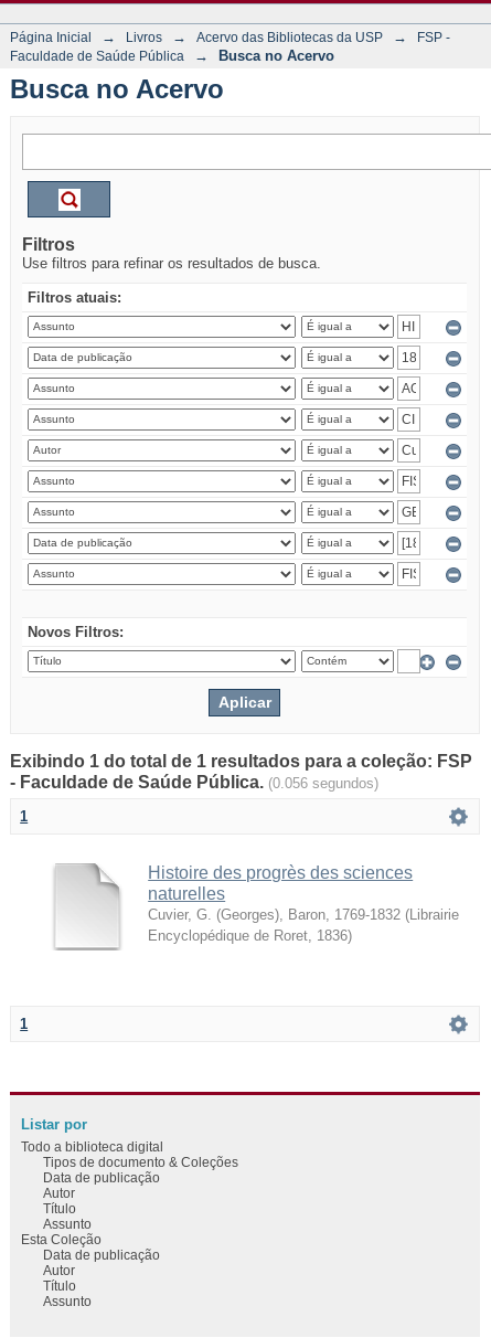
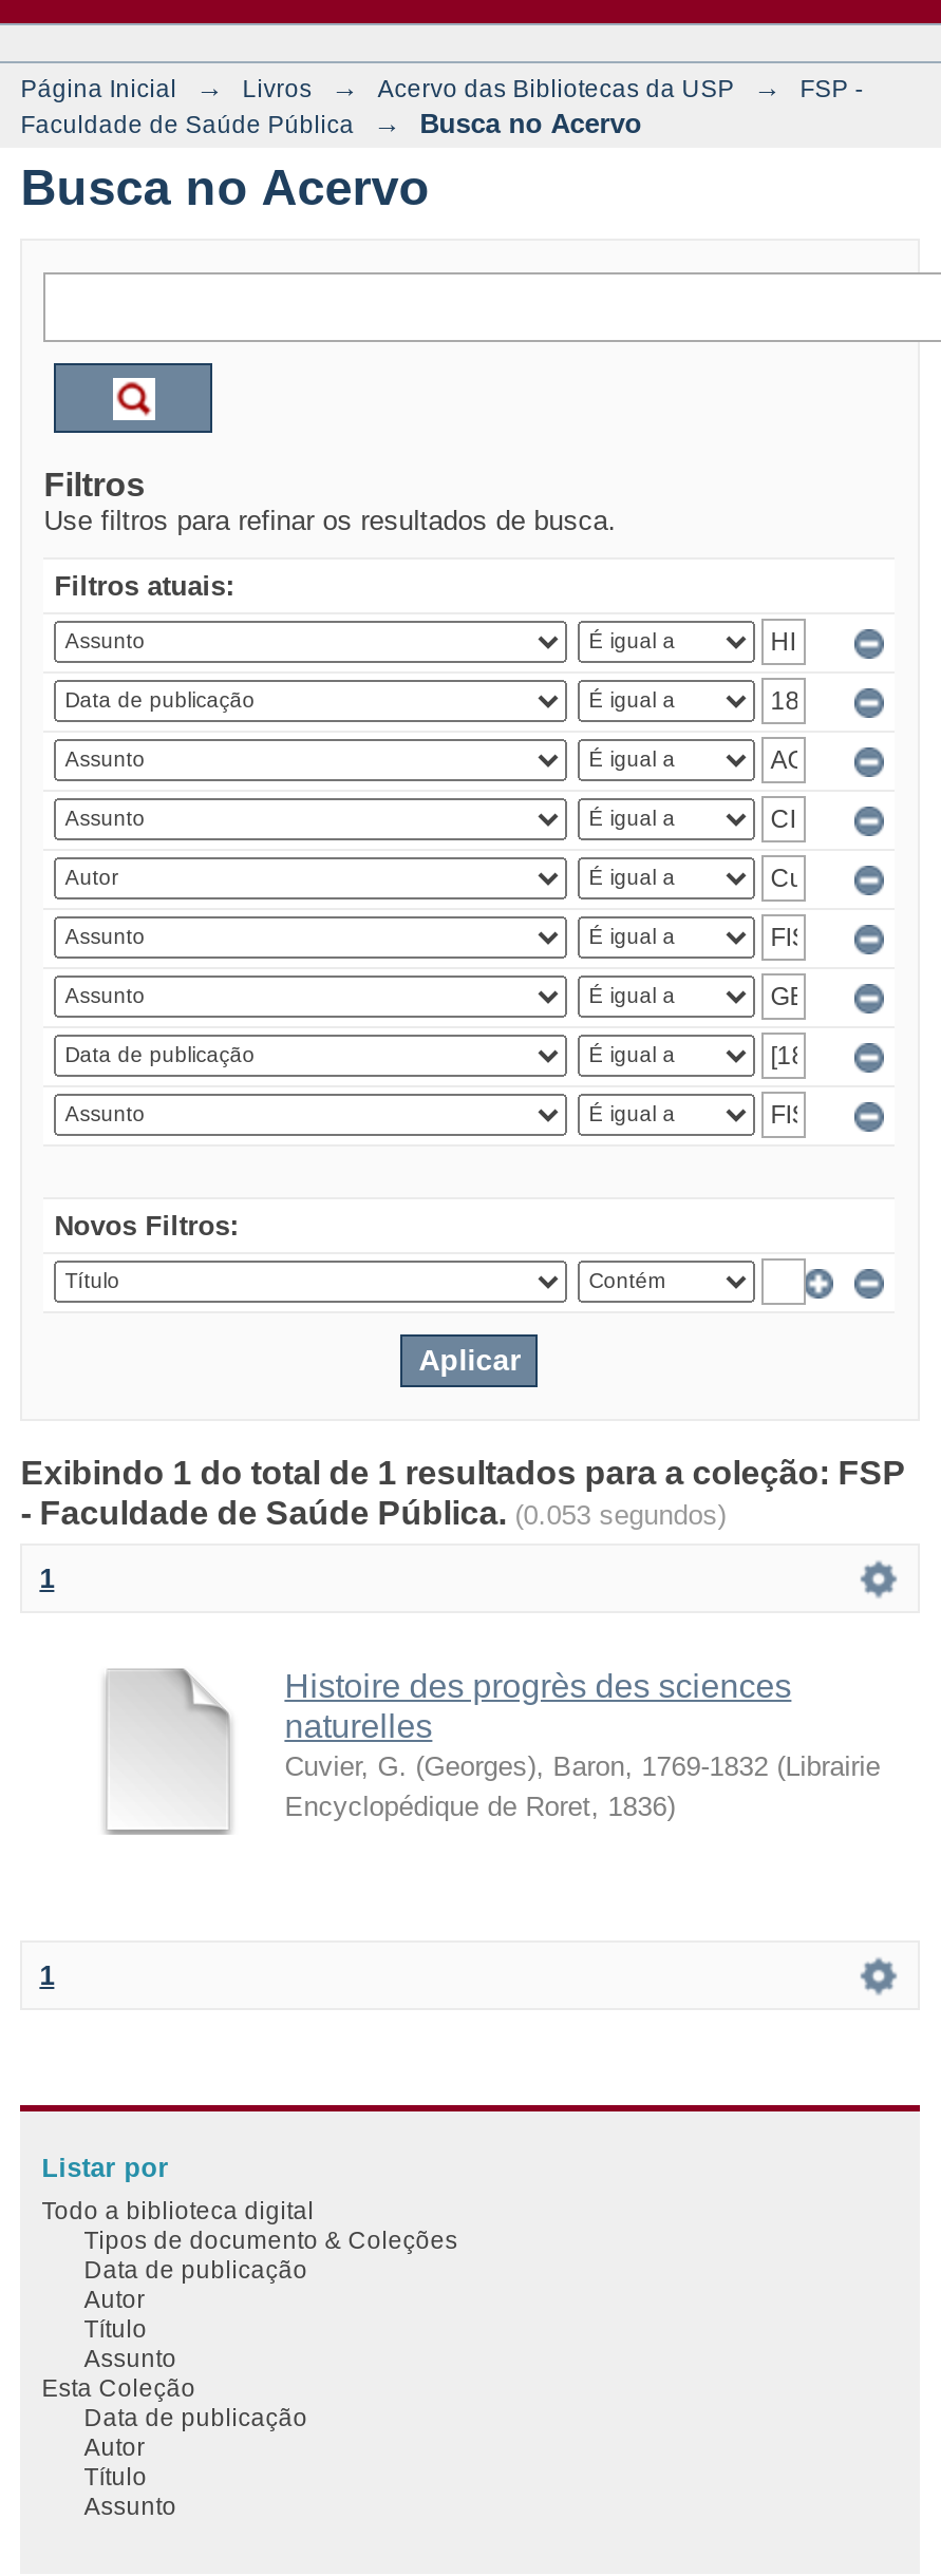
[10,773,379,792] - Faculdade de Saúde Pública. (0.056 segundos) -> [20,1495,726,1531] - Faculdade de Saúde Pública. (0.053 segundos)

